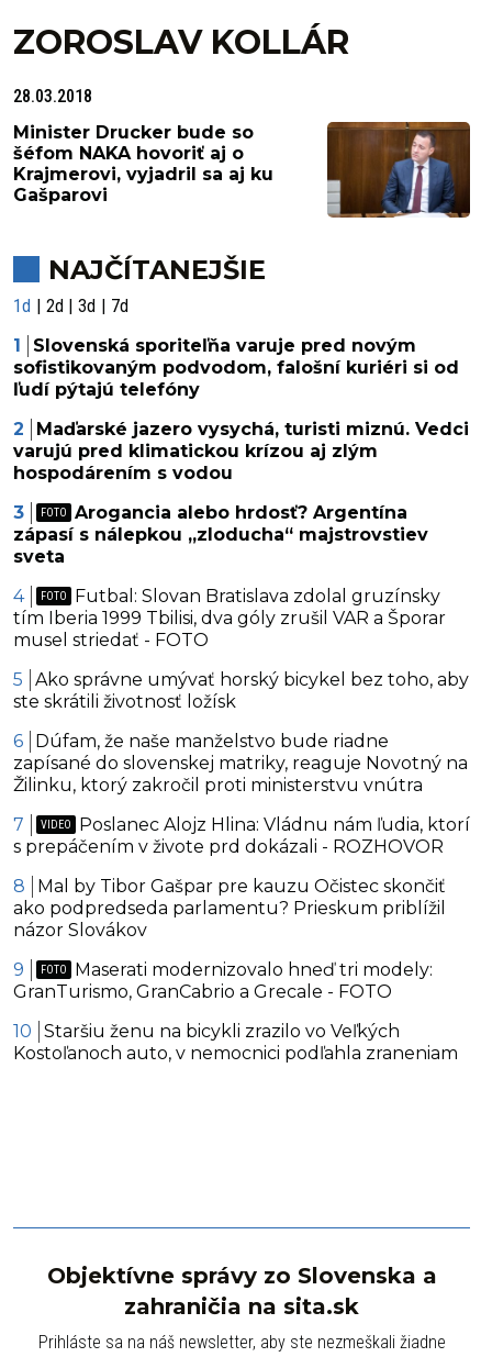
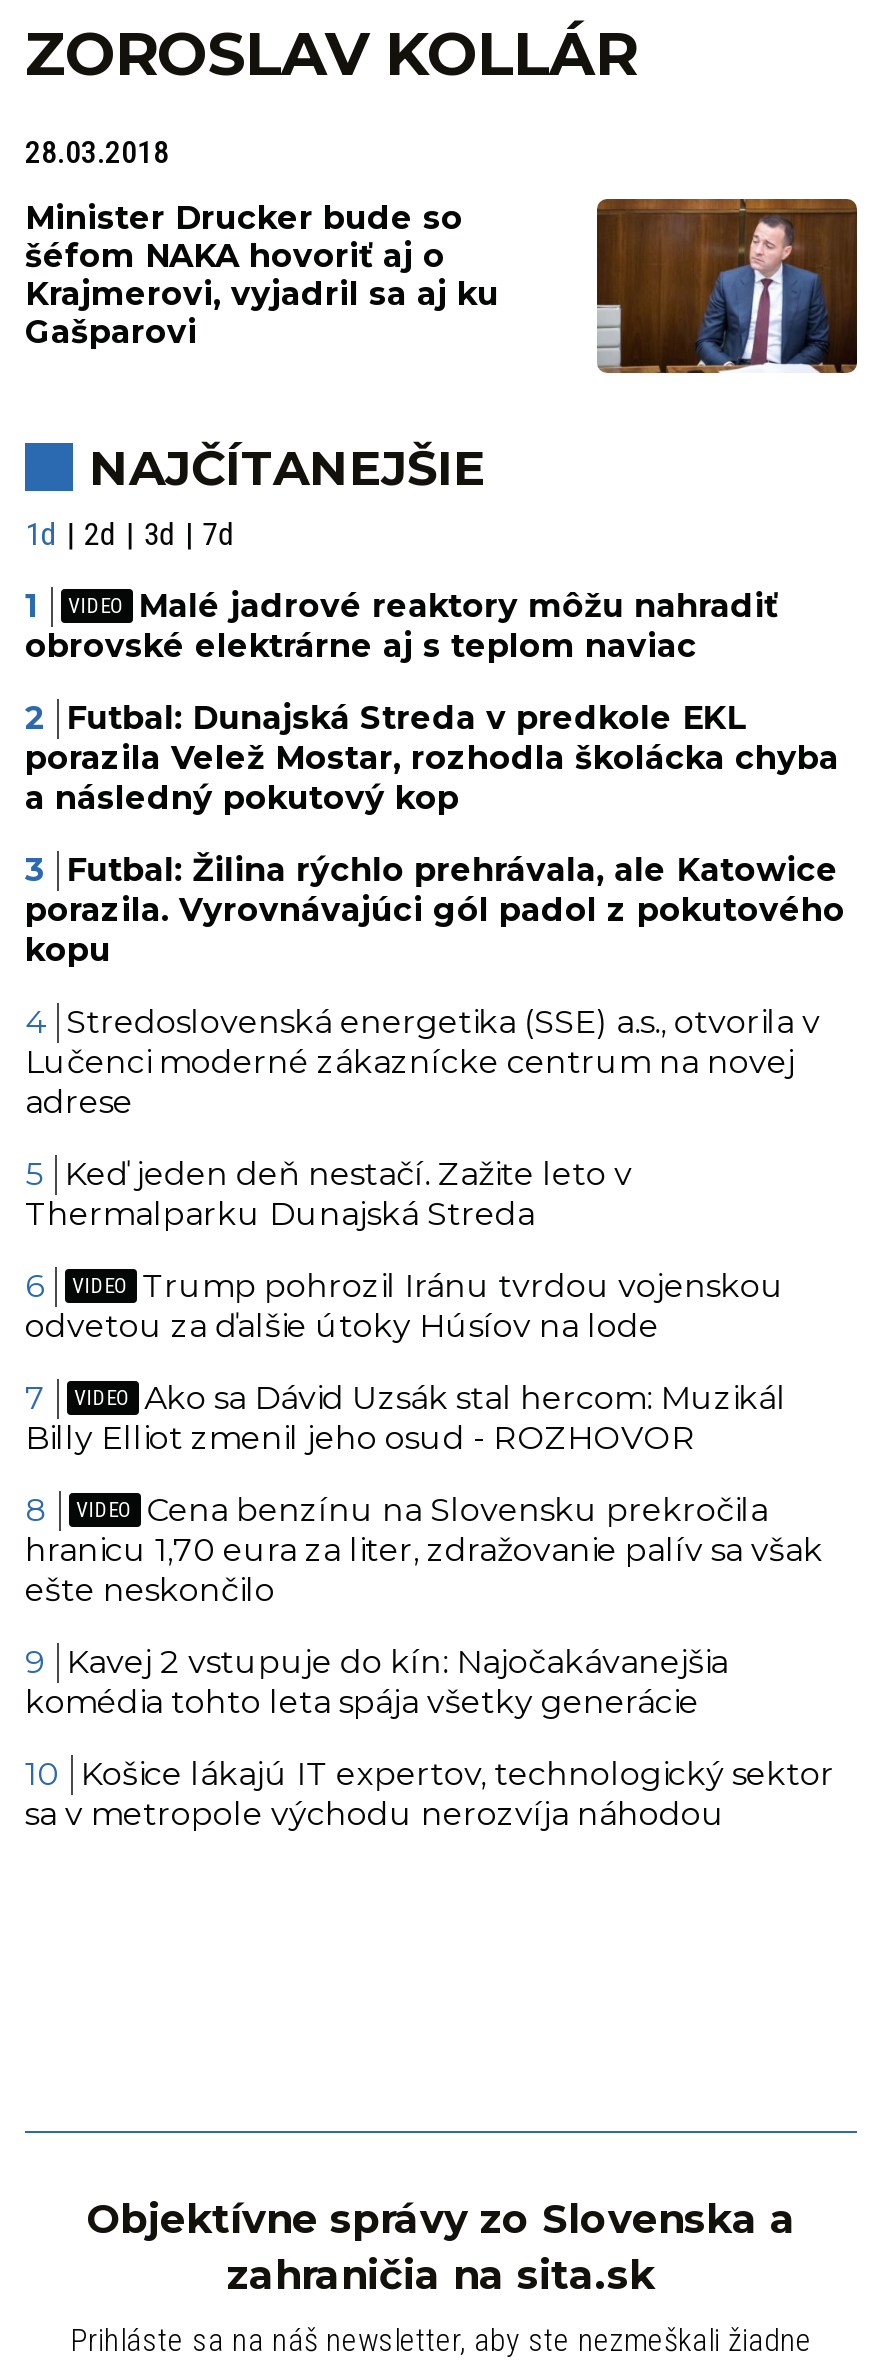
[13,335,459,400] Slovenská sporiteľňa varuje pred novým | sofistikovaným podvodom, falošní kuriéri si od | ľudí pýtajú telefóny -> [25,586,778,664] Malé jadrové reaktory môžu nahradiť | obrovské elektrárne aj s teplom naviac
[13,418,468,483] Maďarské jazero vysychá, turisti miznú. Vedci | varujú pred klimatickou krízou aj zlým | hospodárením s vodou -> [25,698,839,816] Futbal: Dunajská Streda v predkole EKL | porazila Velež Mostar, rozhodla školácka chyba | a následný pokutový kop
[13,502,428,567] Arogancia alebo hrdosť? Argentína | zápasí s nálepkou „zloducha“ majstrovstiev | sveta -> [25,850,845,968] Futbal: Žilina rýchlo prehrávala, ale Katowice | porazila. Vyrovnávajúci gól padol z pokutového | kopu
[13,585,446,650] Futbal: Slovan Bratislava zdolal gruzínsky | tím Iberia 1999 Tbilisi, dva góly zrušil VAR a Šporar | musel striedať - FOTO -> [25,1002,820,1120] Stredoslovenská energetika (SSE) a.s., otvorila v | Lučenci moderné zákaznícke centrum na novej | adrese
[13,669,468,712] Ako správne umývať horský bicykel bez toho, aby | ste skrátili životnosť ložísk -> [25,1154,632,1232] Keď jeden deň nestačí. Zažite leto v | Thermalparku Dunajská Streda
[13,730,468,795] Dúfam, že naše manželstvo bude riadne | zapísané do slovenskej matriky, reaguje Novotný na | Žilinku, ktorý zakročil proti ministerstvu vnútra -> [25,1266,784,1344] Trump pohrozil Iránu tvrdou vojenskou | odvetou za ďalšie útoky Húsíov na lode
[13,814,470,857] Poslanec Alojz Hlina: Vládnu nám ľudia, ktorí | s prepáčením v živote prd dokázali - ROZHOVOR -> [25,1378,786,1456] Ako sa Dávid Uzsák stal hercom: Muzikál | Billy Elliot zmenil jeho osud - ROZHOVOR
[13,875,446,940] Mal by Tibor Gašpar pre kauzu Očistec skončiť | ako podpredseda parlamentu? Prieskum priblížil | názor Slovákov -> [25,1490,823,1608] Cena benzínu na Slovensku prekročila | hranicu 1,70 eura za liter, zdražovanie palív sa však | ešte neskončilo
[13,959,432,1002] Maserati modernizovalo hneď tri modely: | GranTurismo, GranCabrio a Grecale - FOTO -> [25,1642,728,1720] Kavej 2 vstupuje do kín: Najočakávanejšia | komédia tohto leta spája všetky generácie
[13,1020,458,1063] Staršiu ženu na bicykli zrazilo vo Veľkých | Kostoľanoch auto, v nemocnici podľahla zraneniam -> [25,1754,834,1832] Košice lákajú IT expertov, technologický sektor | sa v metropole východu nerozvíja náhodou

